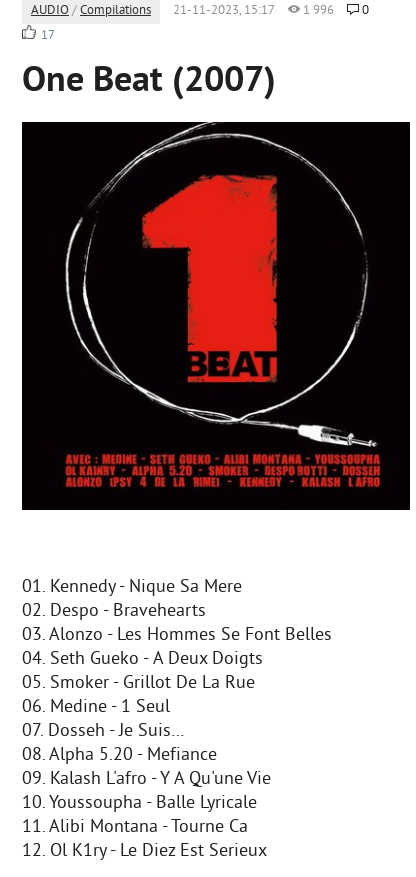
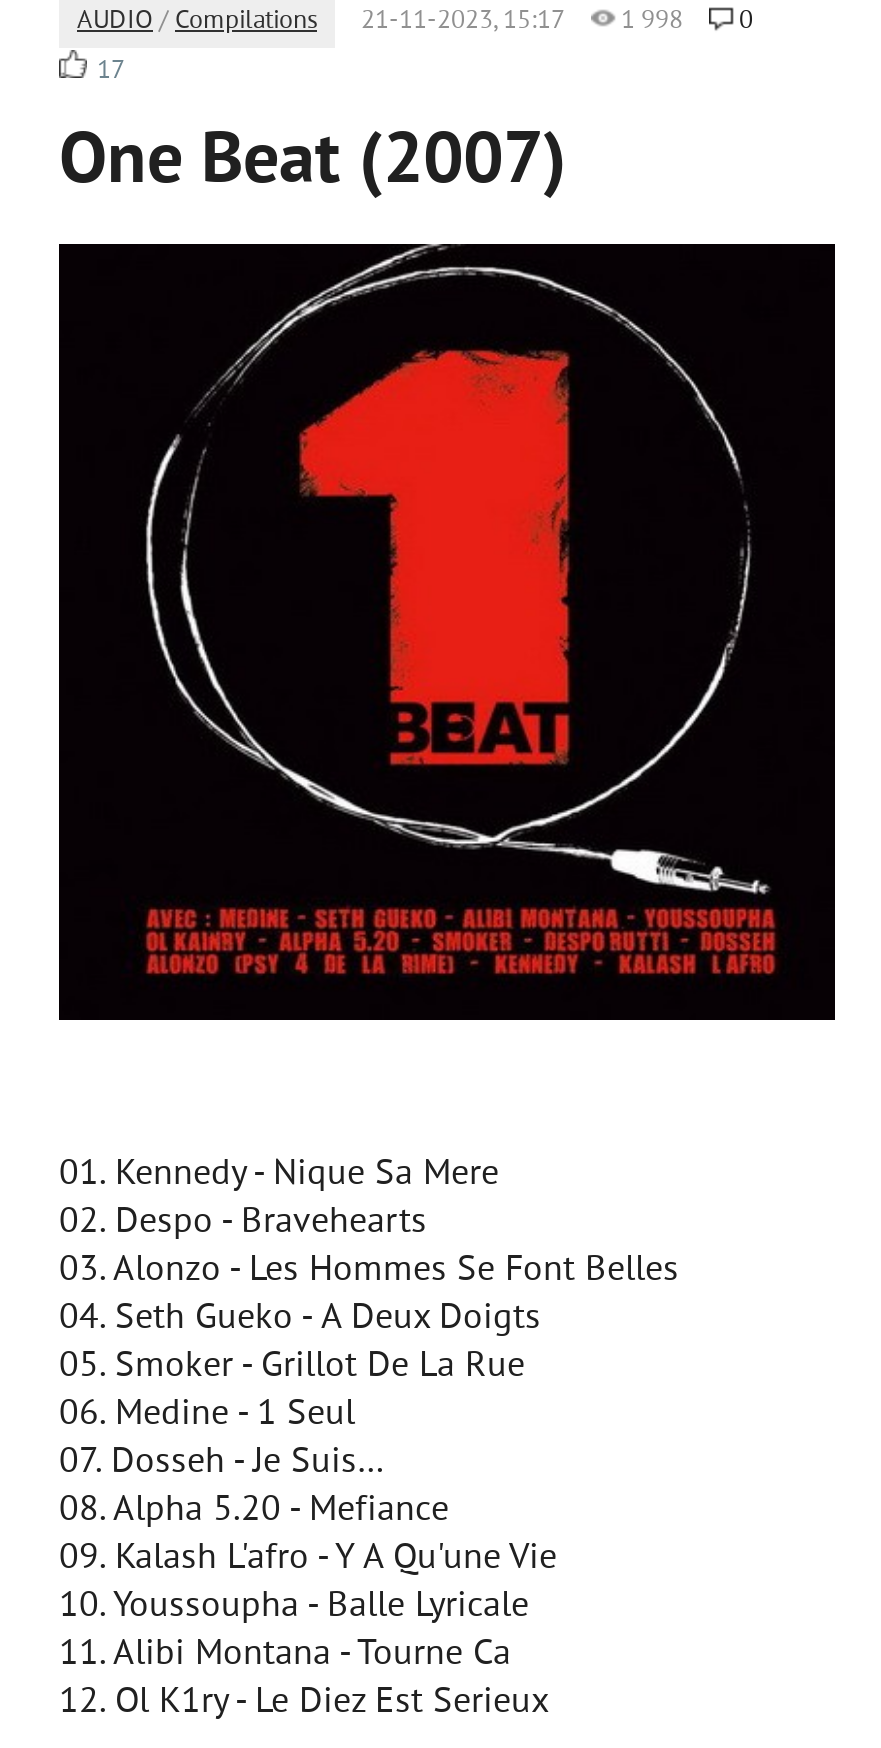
[31,3,369,19] AUDIO / Compilations 21-11-2023, 15:17 1 996 0 -> [77,6,753,38] AUDIO / Compilations 21-11-2023, 15:17 1 998 0

